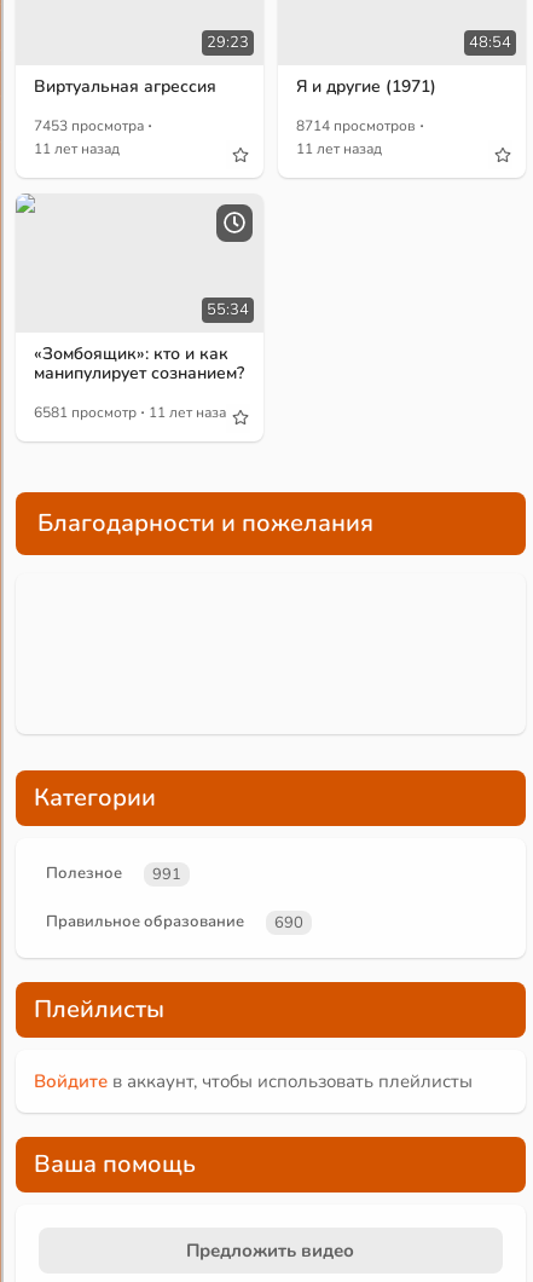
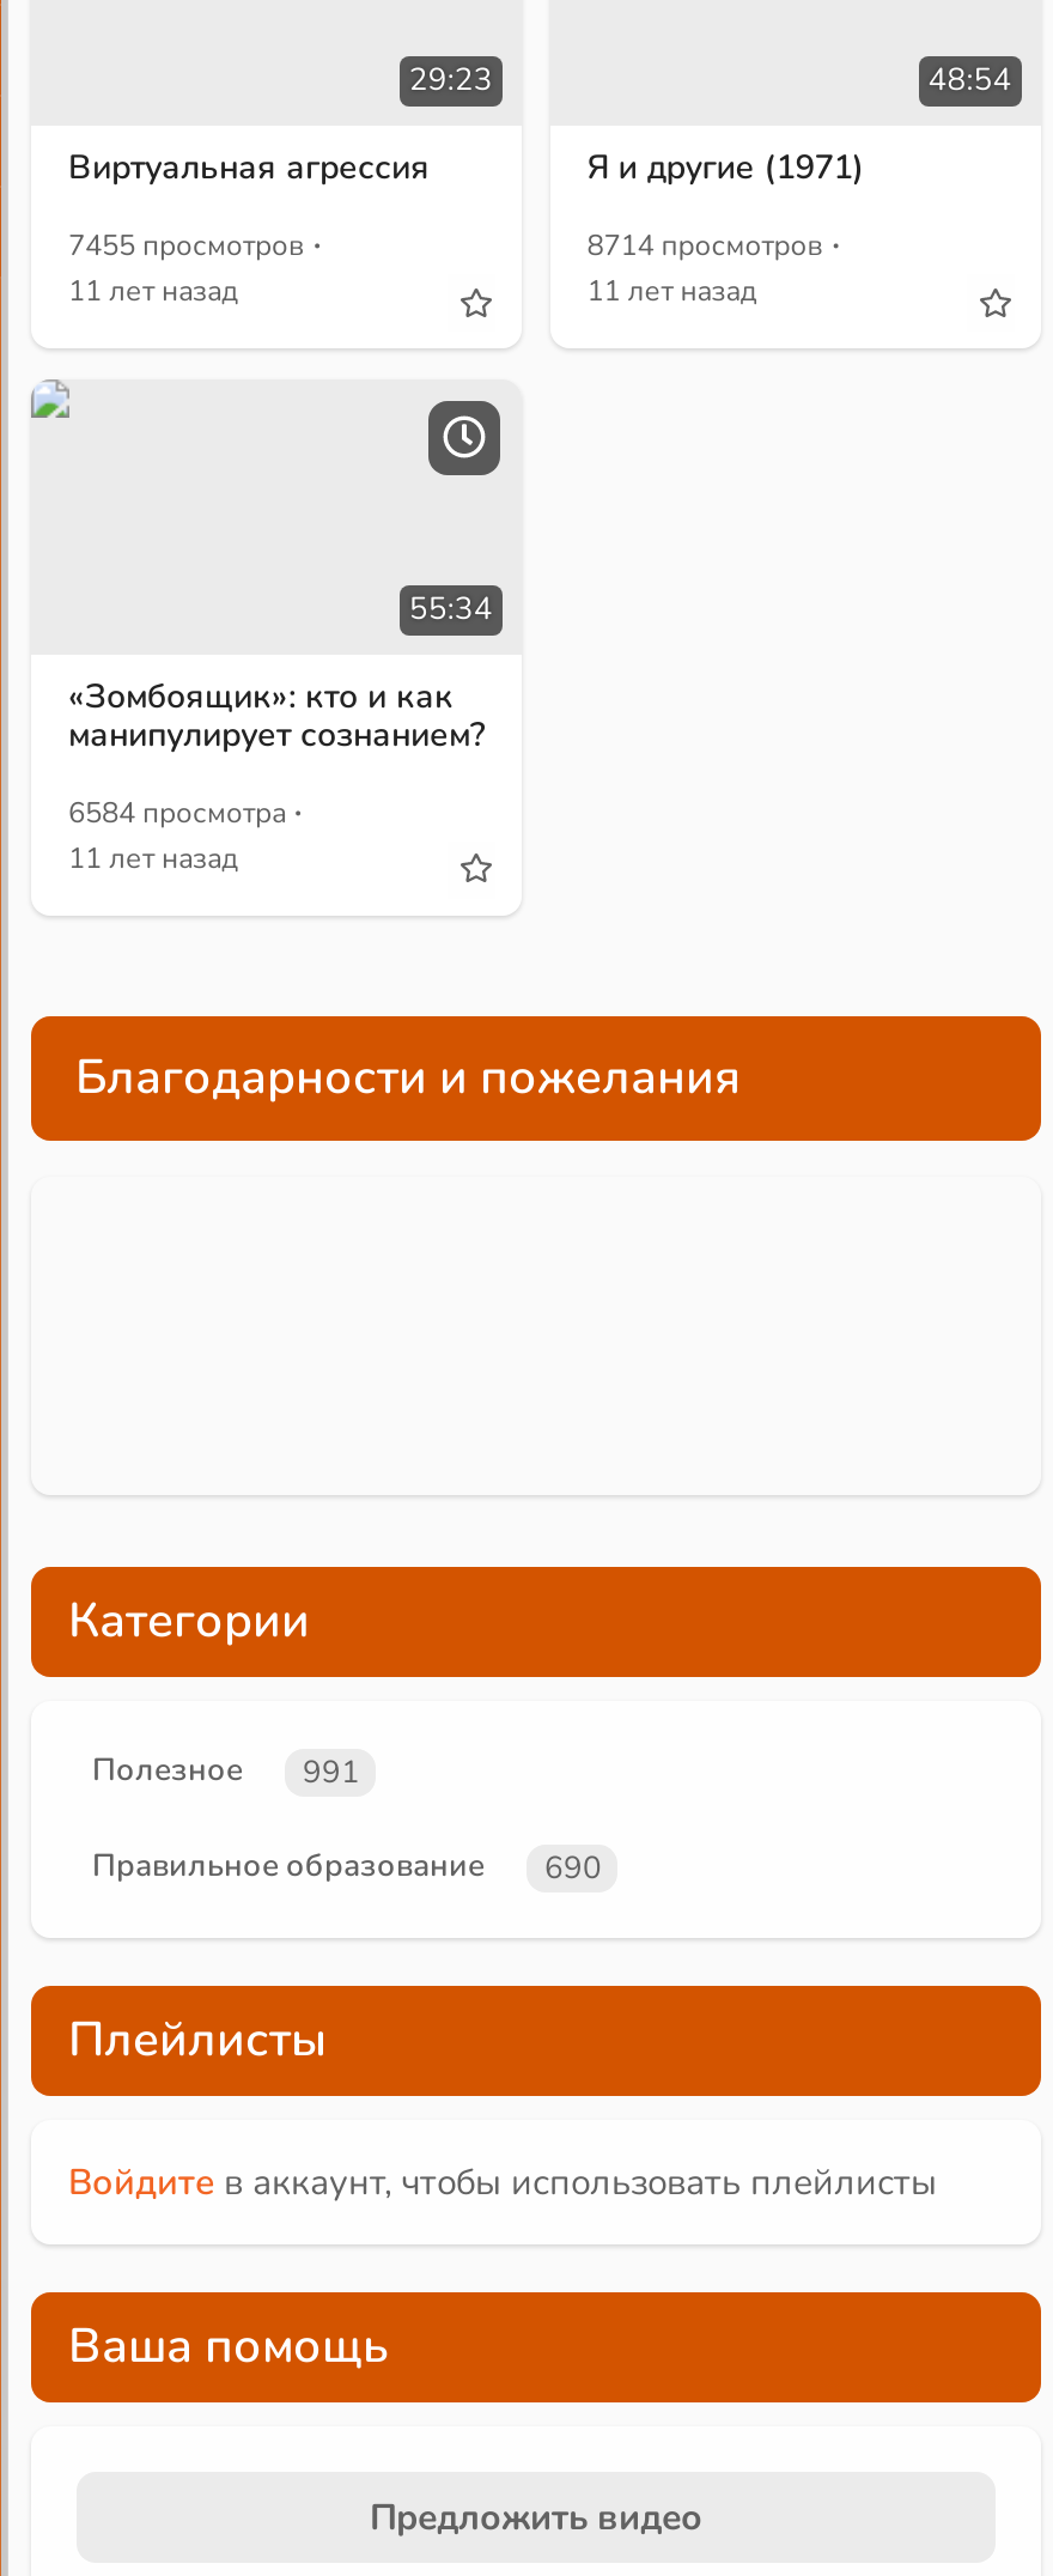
[34,110,153,139] 7453 просмотра · -> [68,215,322,272] 7455 просмотров ·
[34,396,235,425] 6581 просмотр · 11 лет назад -> [68,781,302,877] 6584 просмотра · | 11 лет назад

